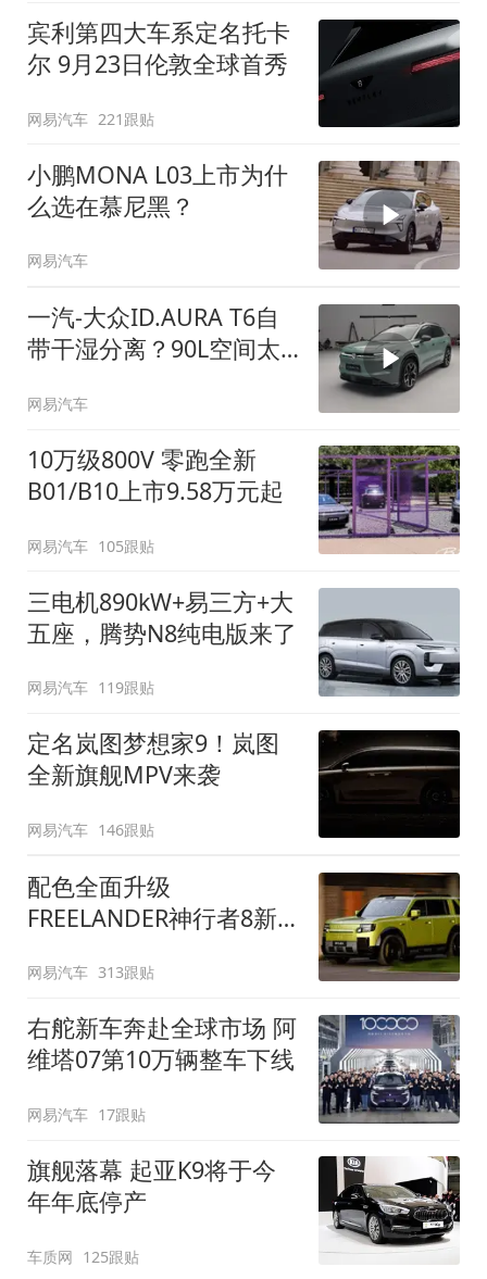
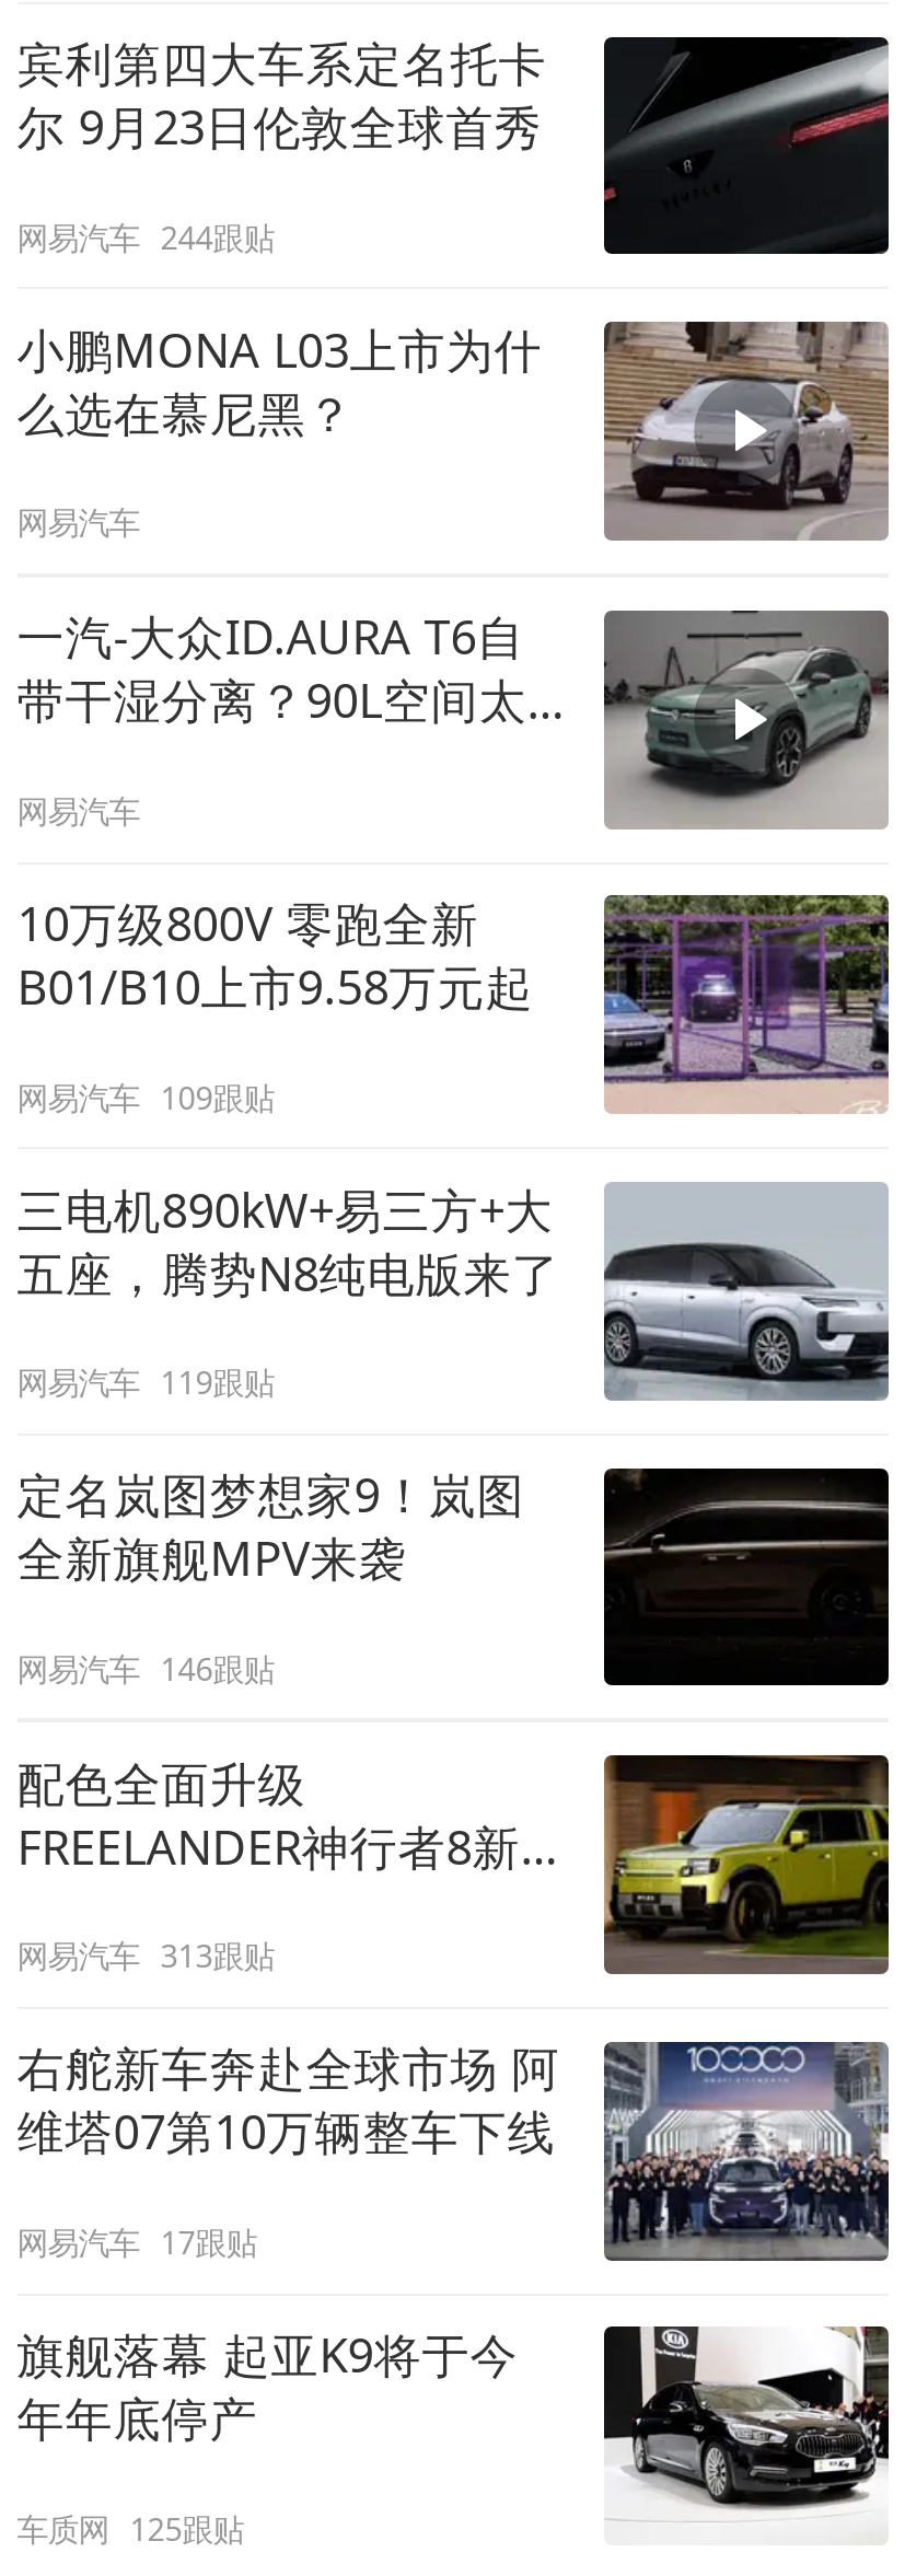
[27,108,155,129] 网易汽车 221跟贴 -> [17,216,274,258] 网易汽车 244跟贴
[27,535,155,556] 网易汽车 105跟贴 -> [17,1076,274,1118] 网易汽车 109跟贴

